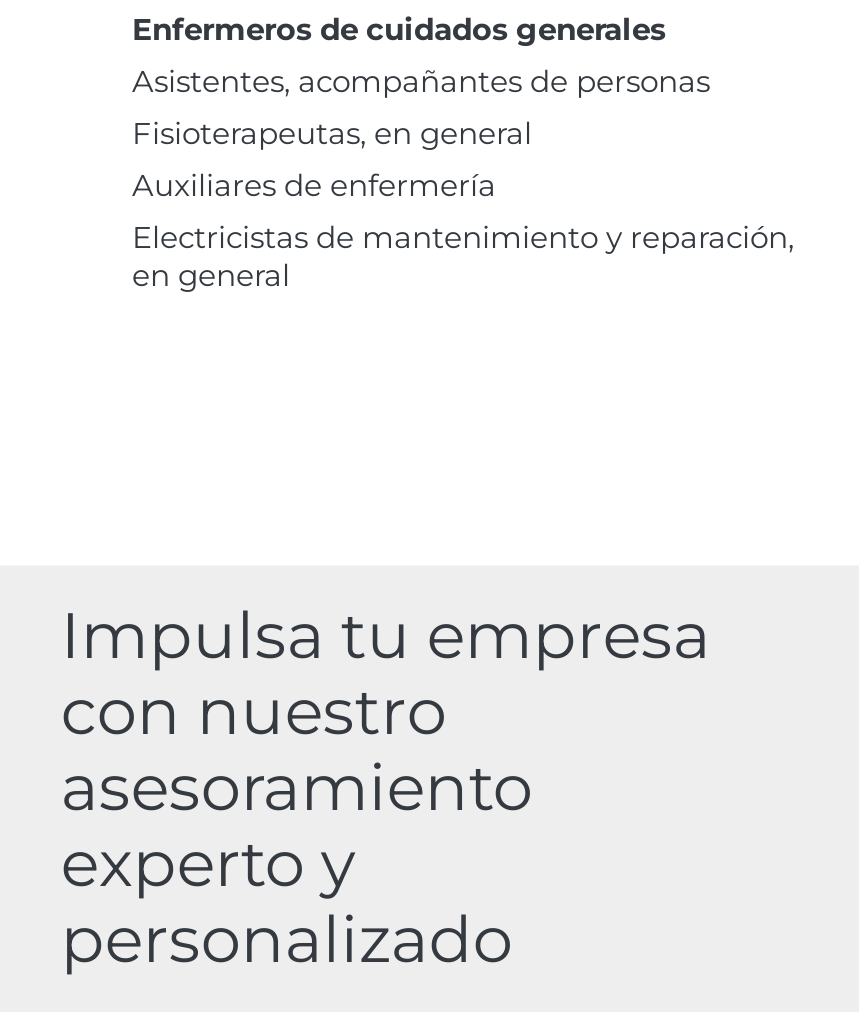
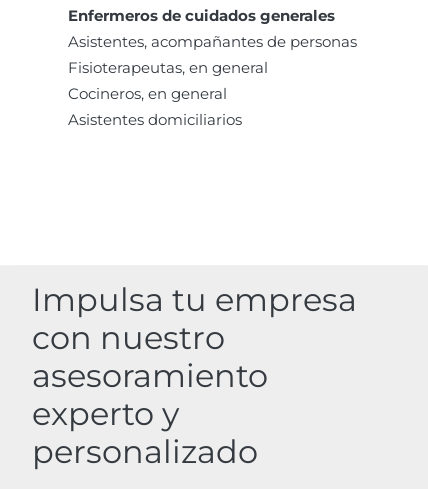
[132,165,794,293] Auxiliares de enfermería | Electricistas de mantenimiento y reparación, | en general -> [68,84,242,129] Cocineros, en general | Asistentes domiciliarios

